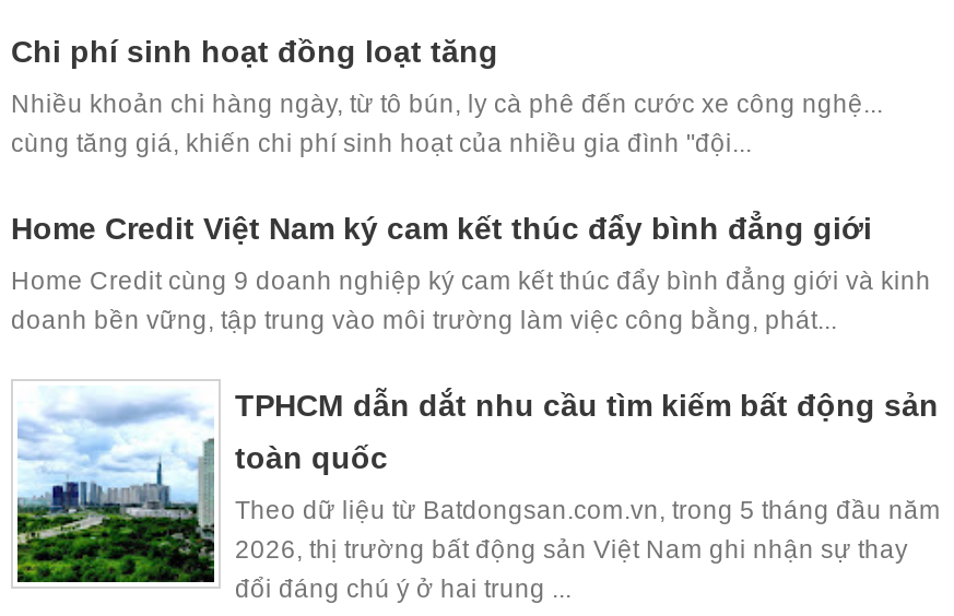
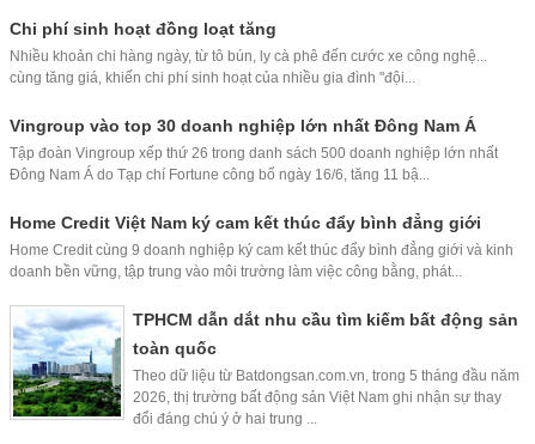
none -> [10,115,498,182] Vingroup vào top 30 doanh nghiệp lớn nhất Đông Nam Á | Tập đoàn Vingroup xếp thứ 26 trong danh sách 500 doanh nghiệp lớn nhất | Đông Nam Á do Tạp chí Fortune công bố ngày 16/6, tăng 11 bậ...

